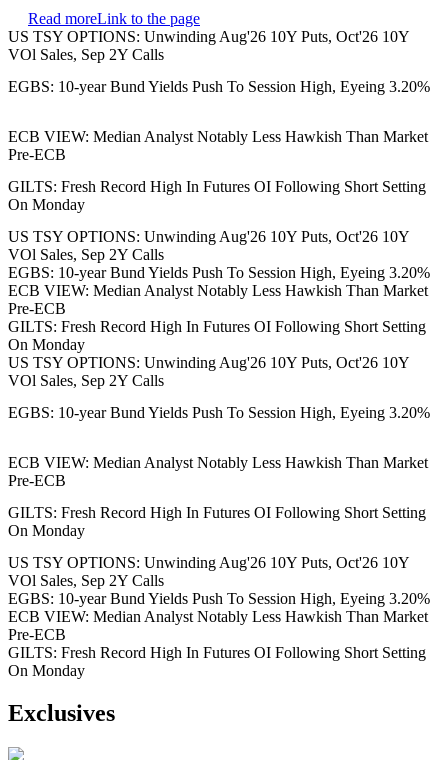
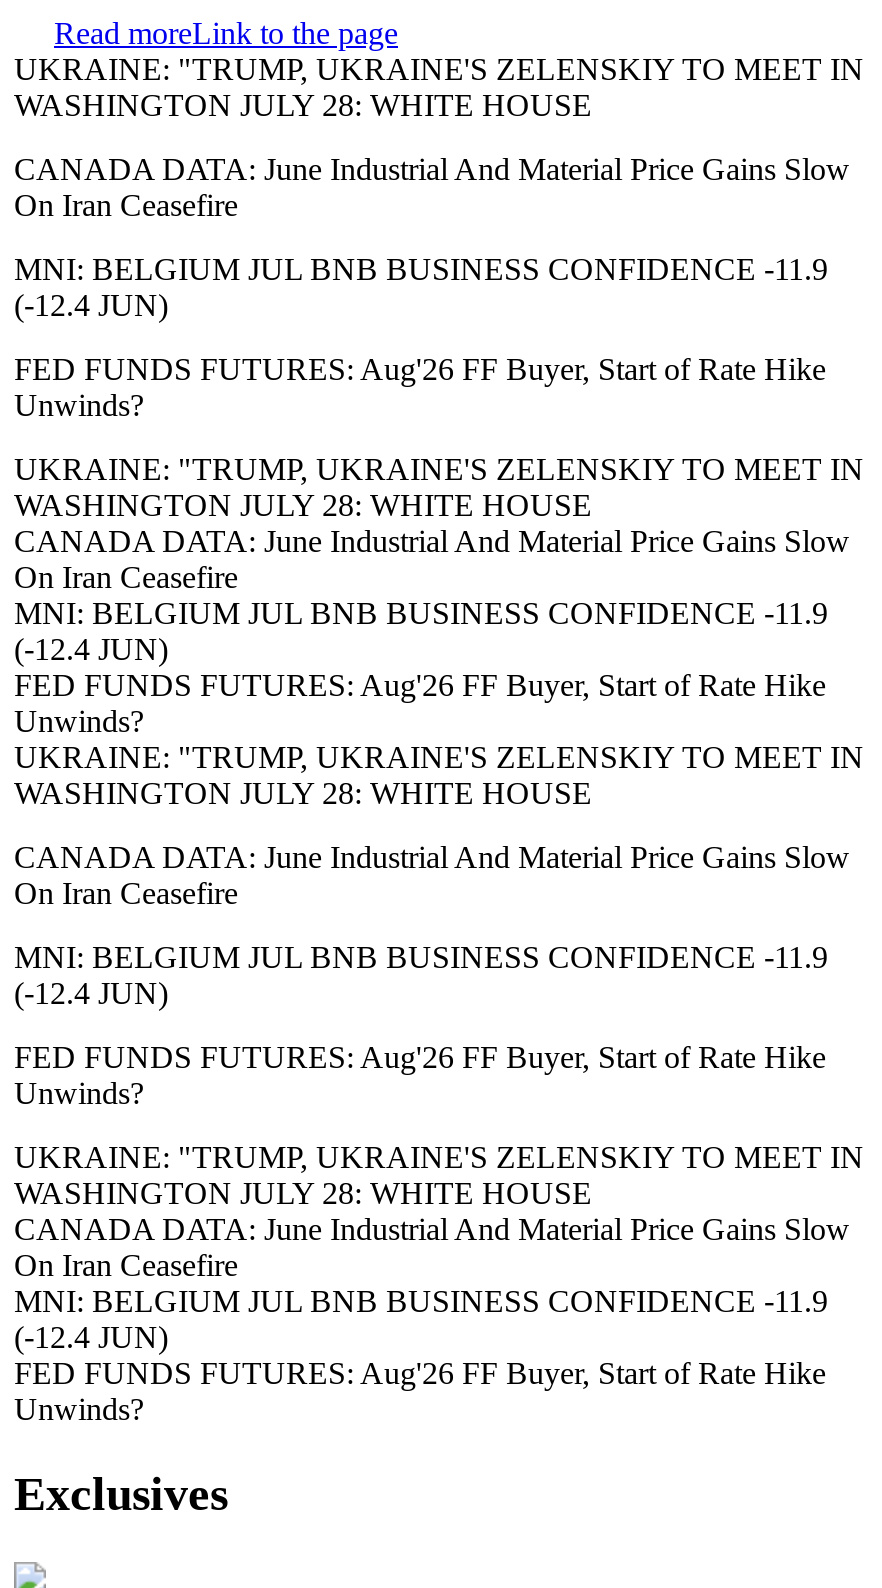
[8,28,409,63] US TSY OPTIONS: Unwinding Aug'26 10Y Puts, Oct'26 10Y | VOl Sales, Sep 2Y Calls -> [14,52,864,122] UKRAINE: "TRUMP, UKRAINE'S ZELENSKIY TO MEET IN | WASHINGTON JULY 28: WHITE HOUSE
[8,78,430,95] EGBS: 10-year Bund Yields Push To Session High, Eyeing 3.20% -> [14,152,850,222] CANADA DATA: June Industrial And Material Price Gains Slow | On Iran Ceasefire
[8,128,428,163] ECB VIEW: Median Analyst Notably Less Hawkish Than Market | Pre-ECB -> [14,252,828,322] MNI: BELGIUM JUL BNB BUSINESS CONFIDENCE -11.9 | (-12.4 JUN)
[8,178,426,213] GILTS: Fresh Record High In Futures OI Following Short Setting | On Monday -> [14,352,826,422] FED FUNDS FUTURES: Aug'26 FF Buyer, Start of Rate Hike | Unwinds?
[8,228,430,389] US TSY OPTIONS: Unwinding Aug'26 10Y Puts, Oct'26 10Y | VOl Sales, Sep 2Y Calls | EGBS: 10-year Bund Yields Push To Session High, Eyeing 3.20% | ECB VIEW: Median Analyst Notably Less Hawkish Than Market | Pre-ECB | GILTS: Fresh Record High In Futures OI Following Short Setting | On Monday | US TSY OPTIONS: Unwinding Aug'26 10Y Puts, Oct'26 10Y | VOl Sales, Sep 2Y Calls -> [14,452,864,810] UKRAINE: "TRUMP, UKRAINE'S ZELENSKIY TO MEET IN | WASHINGTON JULY 28: WHITE HOUSE | CANADA DATA: June Industrial And Material Price Gains Slow | On Iran Ceasefire | MNI: BELGIUM JUL BNB BUSINESS CONFIDENCE -11.9 | (-12.4 JUN) | FED FUNDS FUTURES: Aug'26 FF Buyer, Start of Rate Hike | Unwinds? | UKRAINE: "TRUMP, UKRAINE'S ZELENSKIY TO MEET IN | WASHINGTON JULY 28: WHITE HOUSE
[8,404,430,421] EGBS: 10-year Bund Yields Push To Session High, Eyeing 3.20% -> [14,840,850,910] CANADA DATA: June Industrial And Material Price Gains Slow | On Iran Ceasefire
[8,454,428,489] ECB VIEW: Median Analyst Notably Less Hawkish Than Market | Pre-ECB -> [14,940,828,1010] MNI: BELGIUM JUL BNB BUSINESS CONFIDENCE -11.9 | (-12.4 JUN)
[8,504,426,539] GILTS: Fresh Record High In Futures OI Following Short Setting | On Monday -> [14,1040,826,1110] FED FUNDS FUTURES: Aug'26 FF Buyer, Start of Rate Hike | Unwinds?
[8,554,430,679] US TSY OPTIONS: Unwinding Aug'26 10Y Puts, Oct'26 10Y | VOl Sales, Sep 2Y Calls | EGBS: 10-year Bund Yields Push To Session High, Eyeing 3.20% | ECB VIEW: Median Analyst Notably Less Hawkish Than Market | Pre-ECB | GILTS: Fresh Record High In Futures OI Following Short Setting | On Monday -> [14,1140,864,1426] UKRAINE: "TRUMP, UKRAINE'S ZELENSKIY TO MEET IN | WASHINGTON JULY 28: WHITE HOUSE | CANADA DATA: June Industrial And Material Price Gains Slow | On Iran Ceasefire | MNI: BELGIUM JUL BNB BUSINESS CONFIDENCE -11.9 | (-12.4 JUN) | FED FUNDS FUTURES: Aug'26 FF Buyer, Start of Rate Hike | Unwinds?

